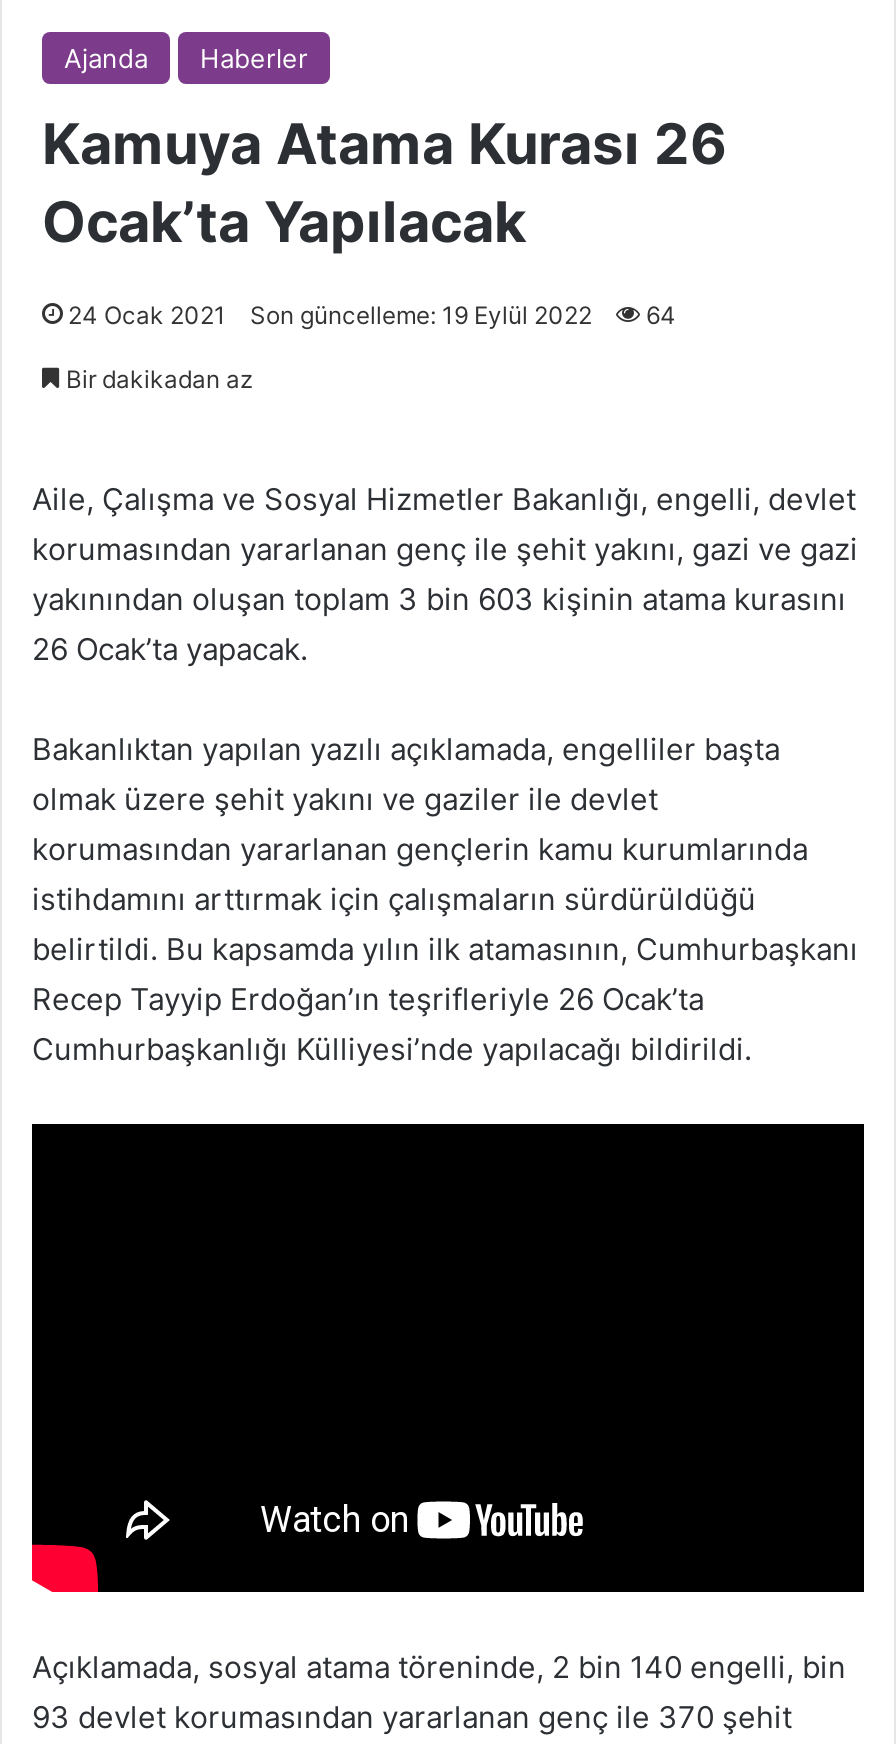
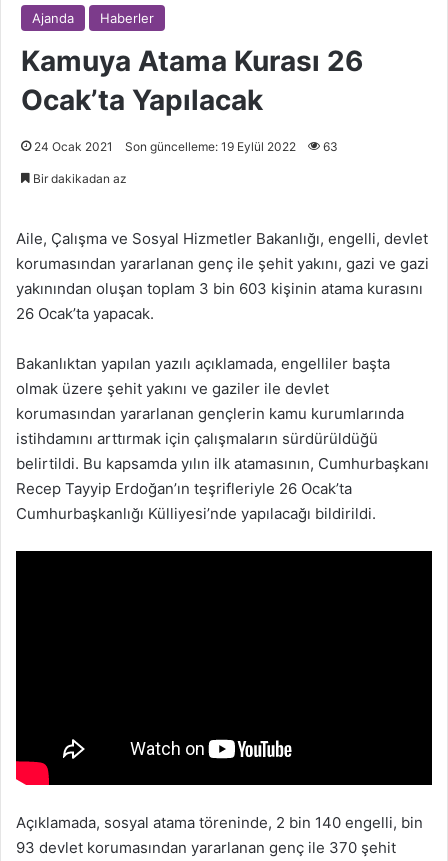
[68,299,676,329] 24 Ocak 2021 Son güncelleme: 19 Eylül 2022 64 -> [34,139,338,154] 24 Ocak 2021 Son güncelleme: 19 Eylül 2022 63

